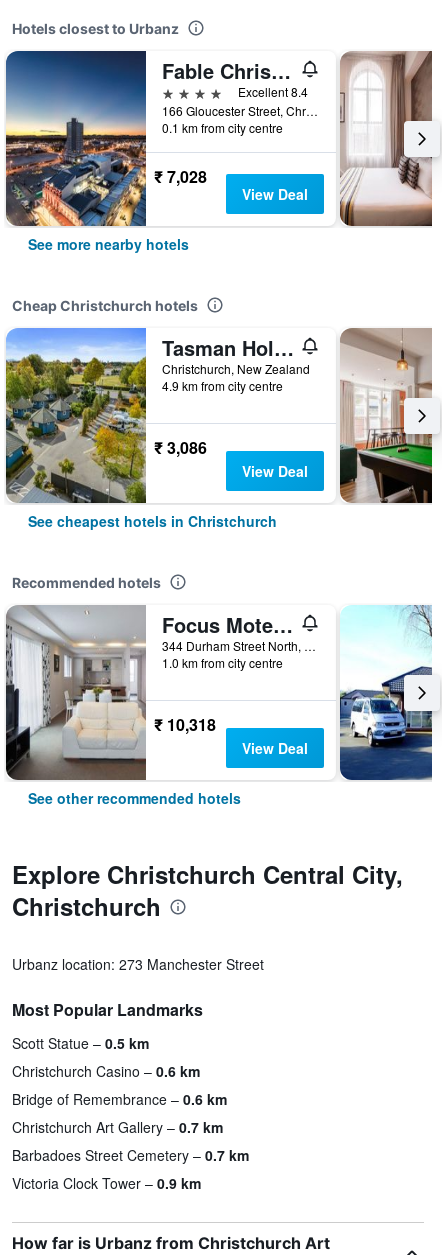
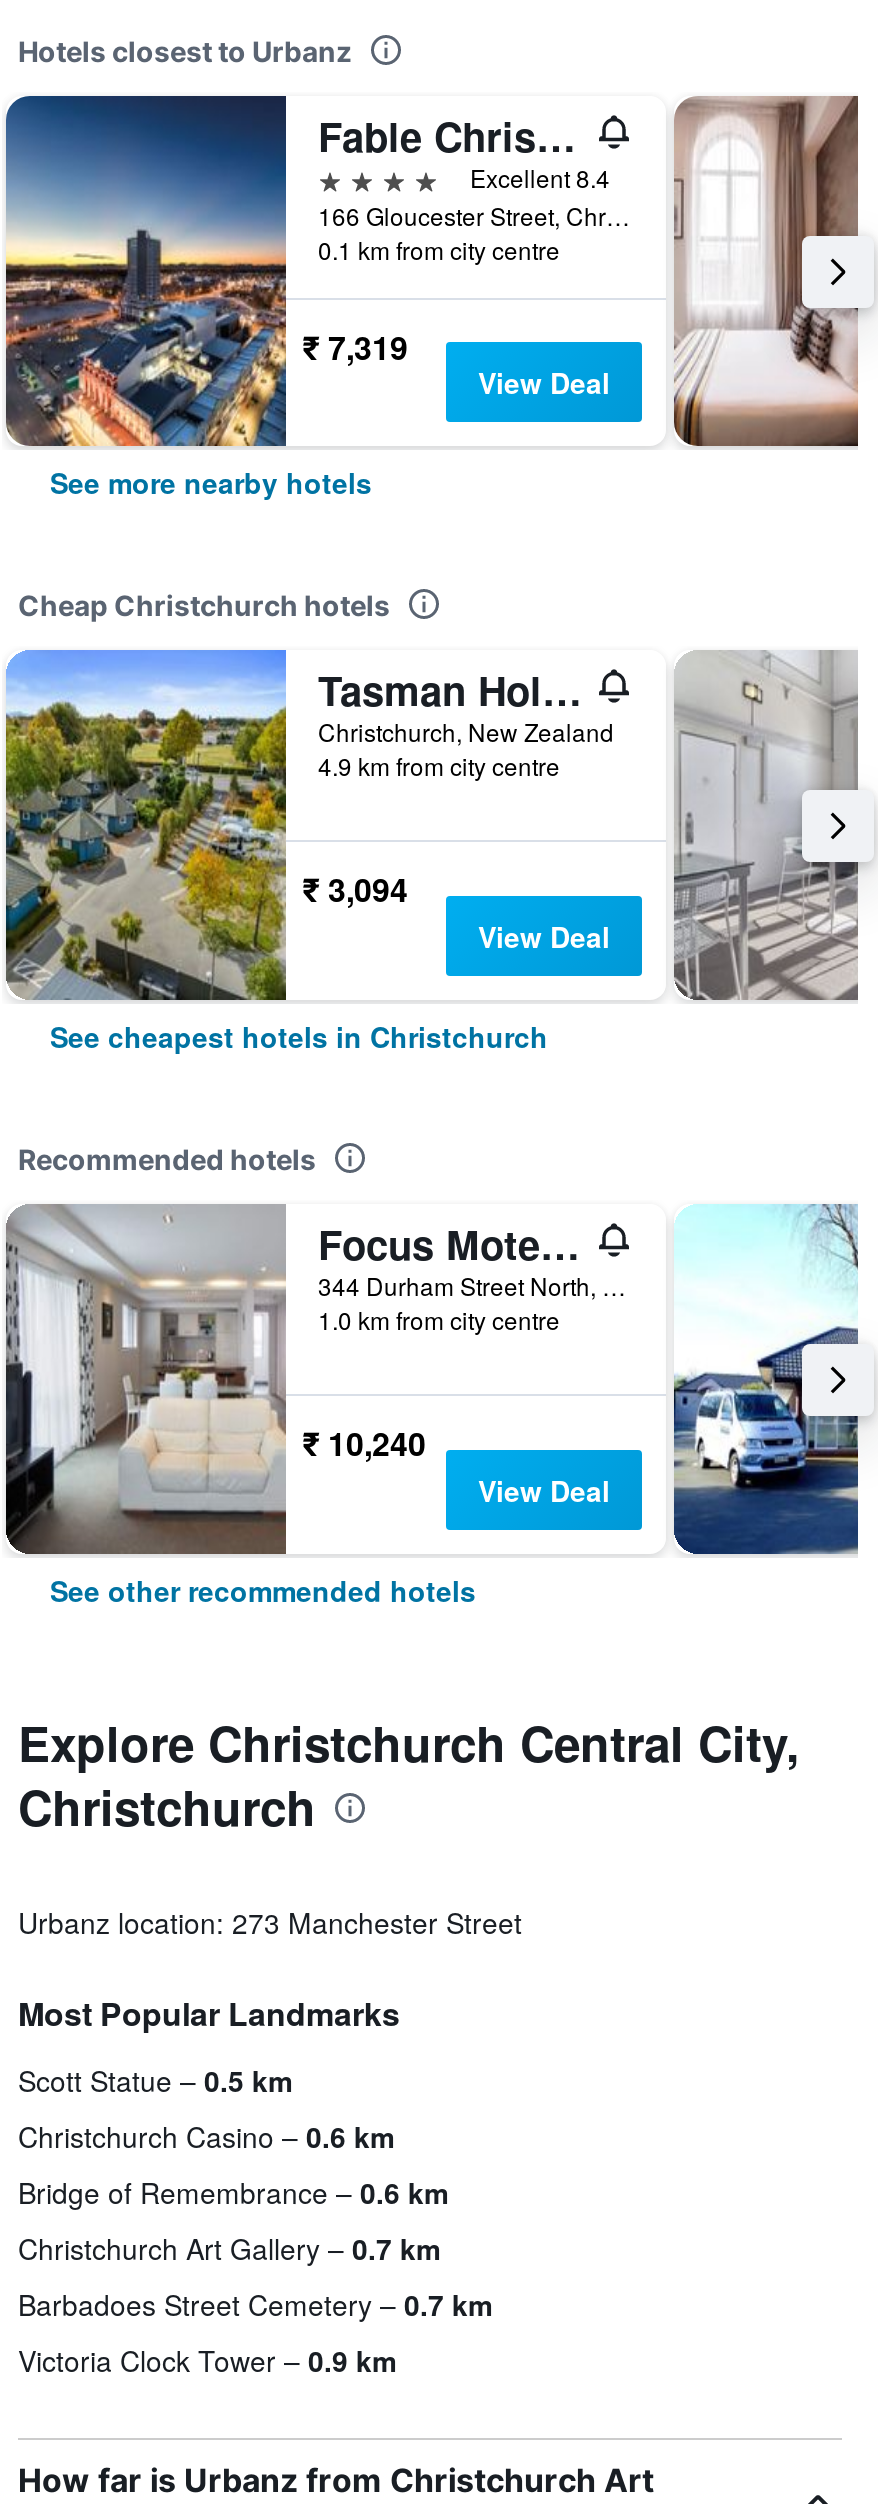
[154,165,207,188] ₹ 7,028 -> [302,325,408,371] ₹ 7,319
[340,328,433,503] [image] -> [674,652,860,1000] [image]
[154,436,207,459] ₹ 3,086 -> [302,866,408,912] ₹ 3,094
[154,713,216,736] ₹ 10,318 -> [302,1420,426,1466] ₹ 10,240

